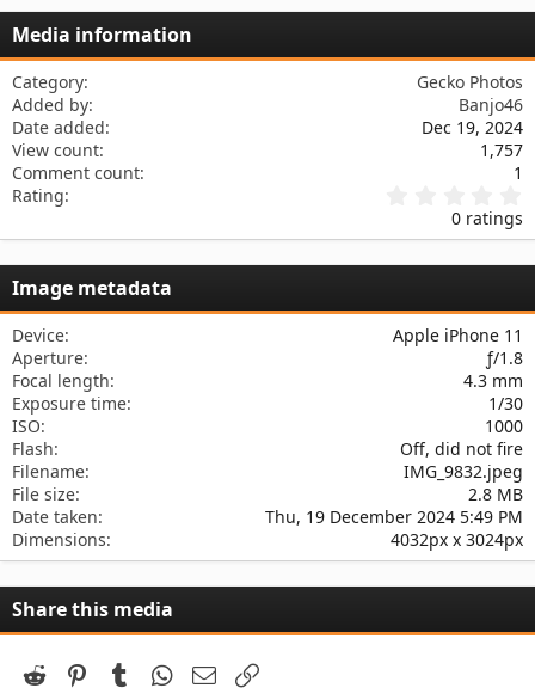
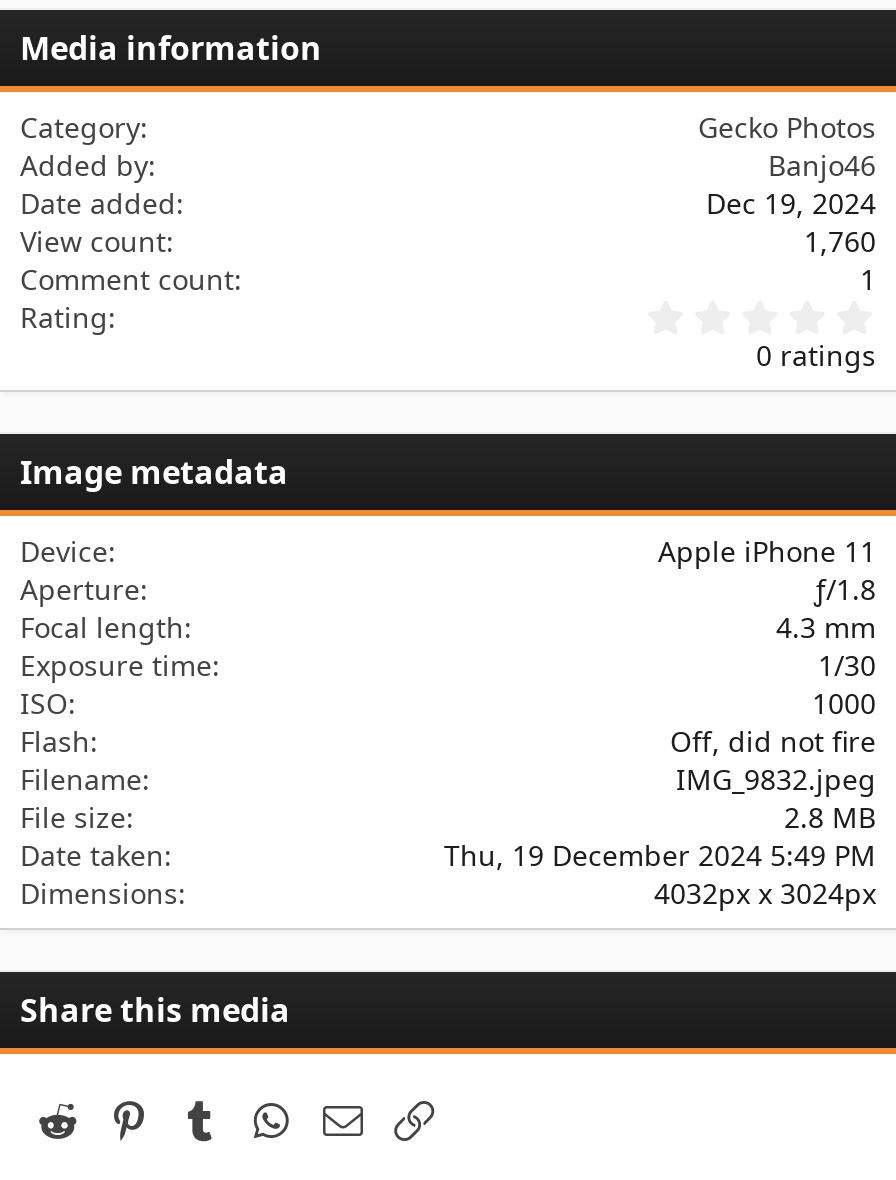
[480,139,523,162] 1,757 -> [804,222,876,260] 1,760

